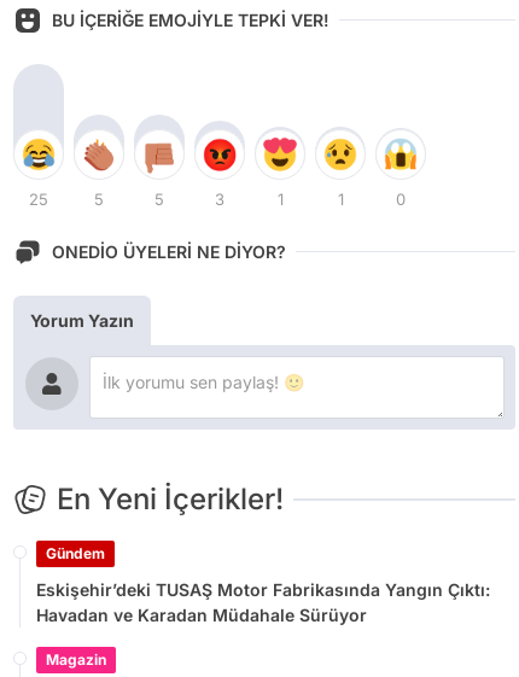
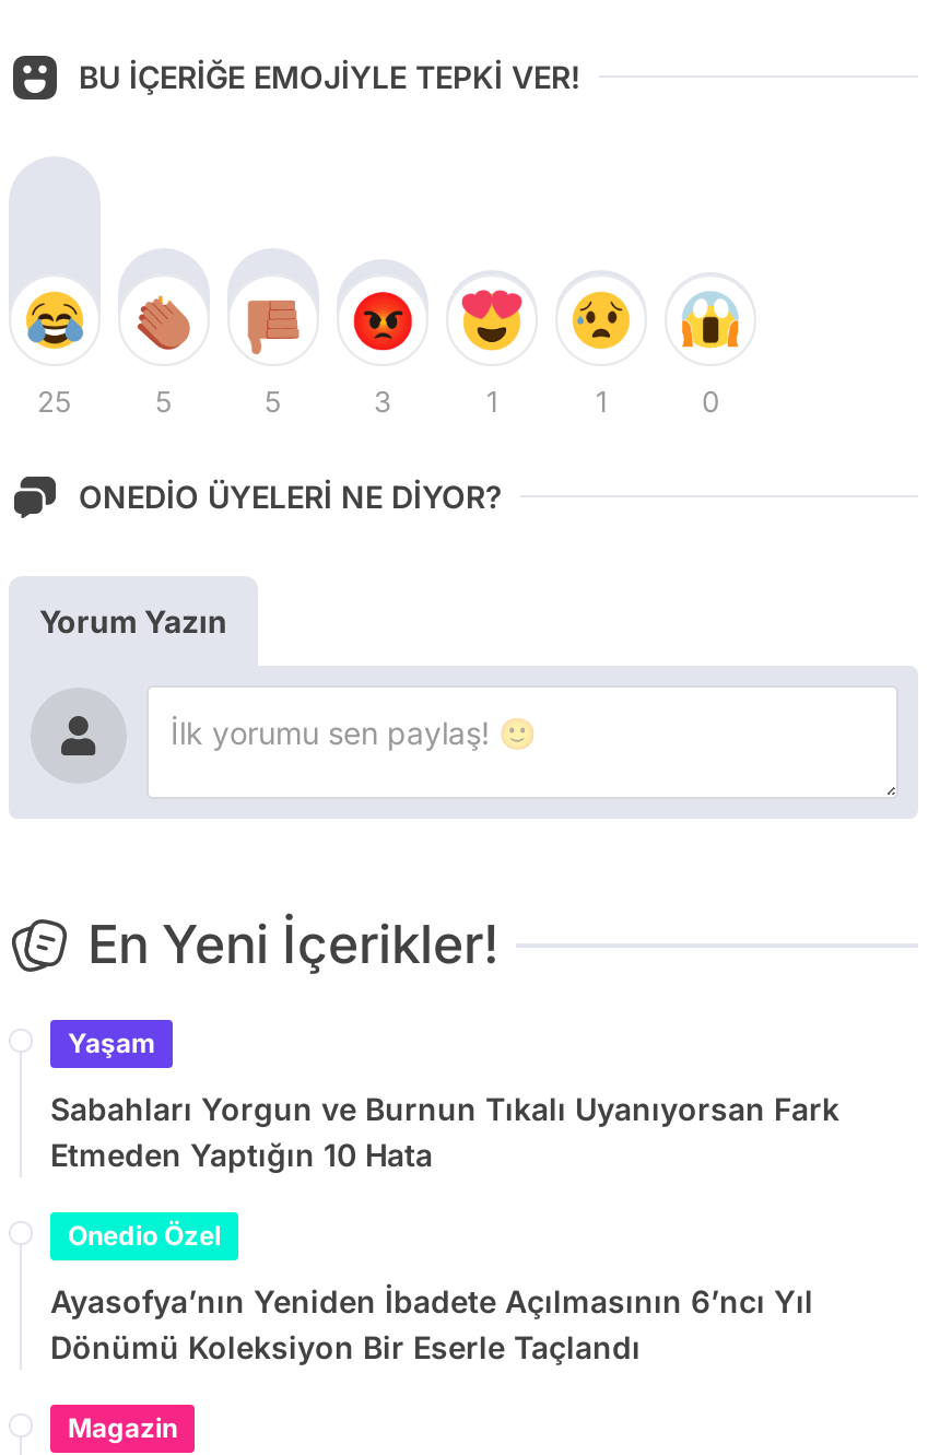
[36,544,490,625] Gündem | Eskişehir’deki TUSAŞ Motor Fabrikasında Yangın Çıktı: | Havadan ve Karadan Müdahale Sürüyor -> [50,1026,839,1365] Yaşam | Sabahları Yorgun ve Burnun Tıkalı Uyanıyorsan Fark | Etmeden Yaptığın 10 Hata | Onedio Özel | Ayasofya’nın Yeniden İbadete Açılmasının 6’ncı Yıl | Dönümü Koleksiyon Bir Eserle Taçlandı

